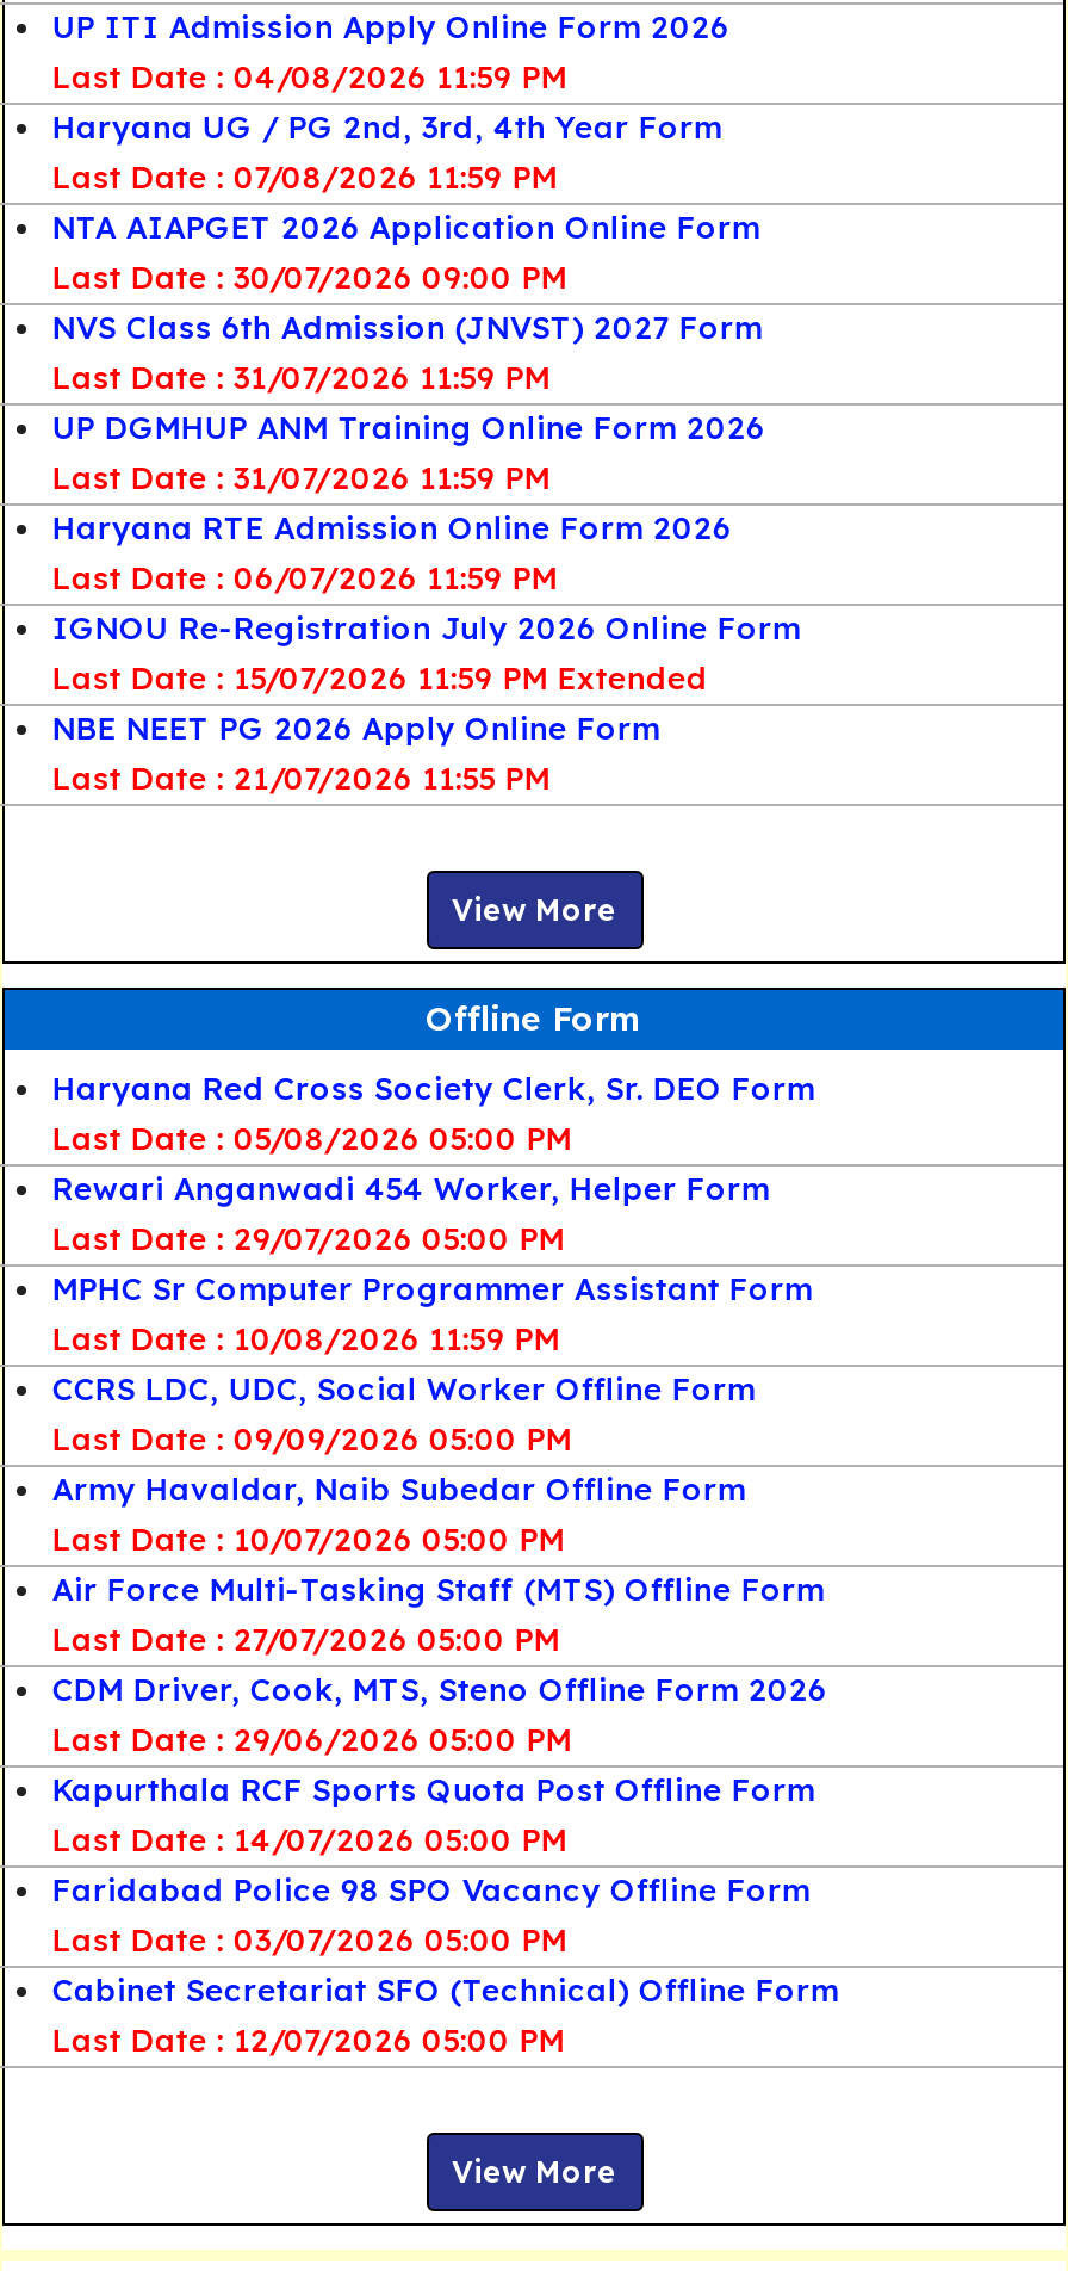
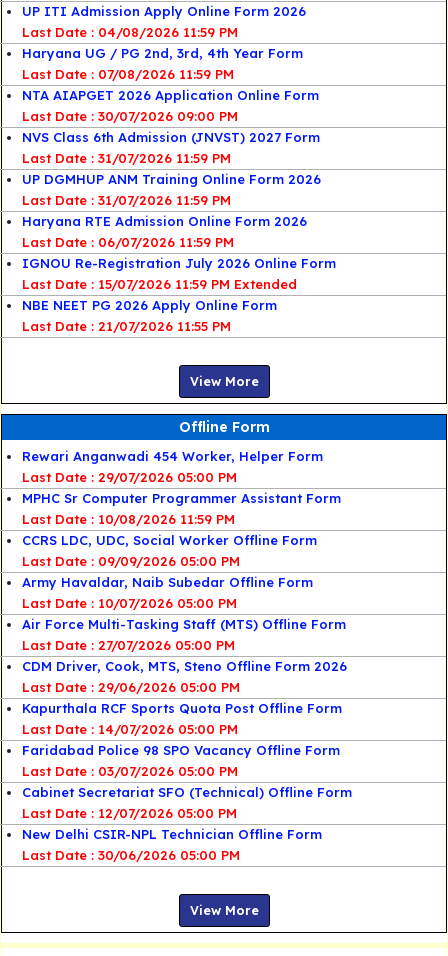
[52,1069,815,1158] Haryana Red Cross Society Clerk, Sr. DEO Form | Last Date : 05/08/2026 05:00 PM -> none
moved [52,1170,839,2059] -> [22,448,352,821]: Rewari Anganwadi 454 Worker, Helper Form | Last Date : 29/07/2026 05:00 PM | MPHC Sr Computer Programmer Assistant Form | ... | Cabinet Secretariat SFO (Technical) Offline Form | Last Date : 12/07/2026 05:00 PM
none -> [22,826,322,863] New Delhi CSIR-NPL Technician Offline Form | Last Date : 30/06/2026 05:00 PM

